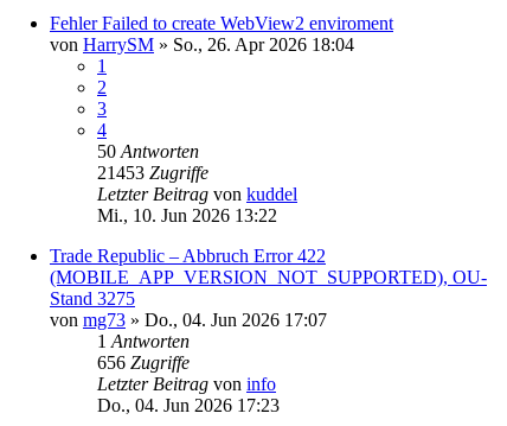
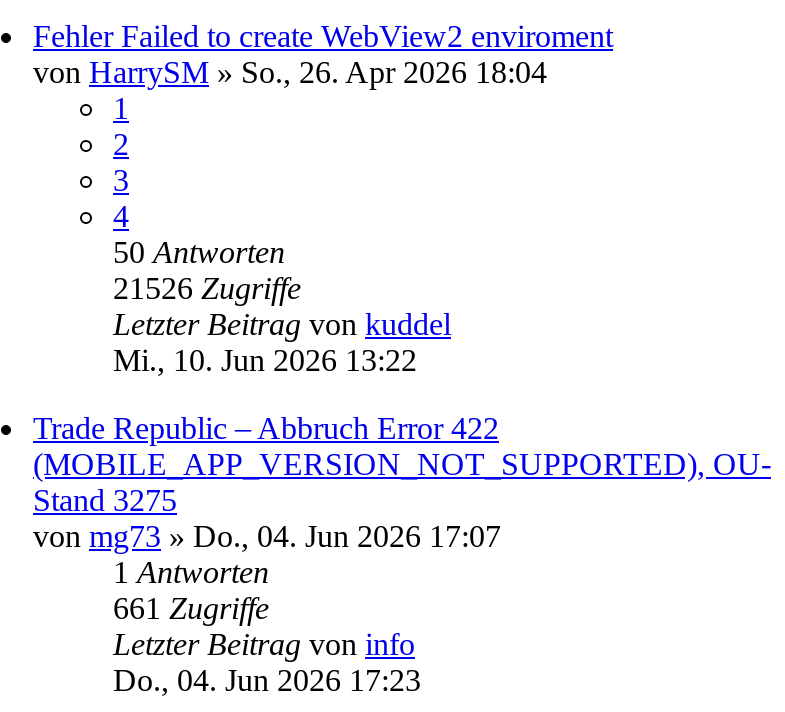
[97,162,208,183] 21453 Zugriffe -> [113,271,301,305] 21526 Zugriffe
[97,352,190,372] 656 Zugriffe -> [113,591,269,625] 661 Zugriffe

